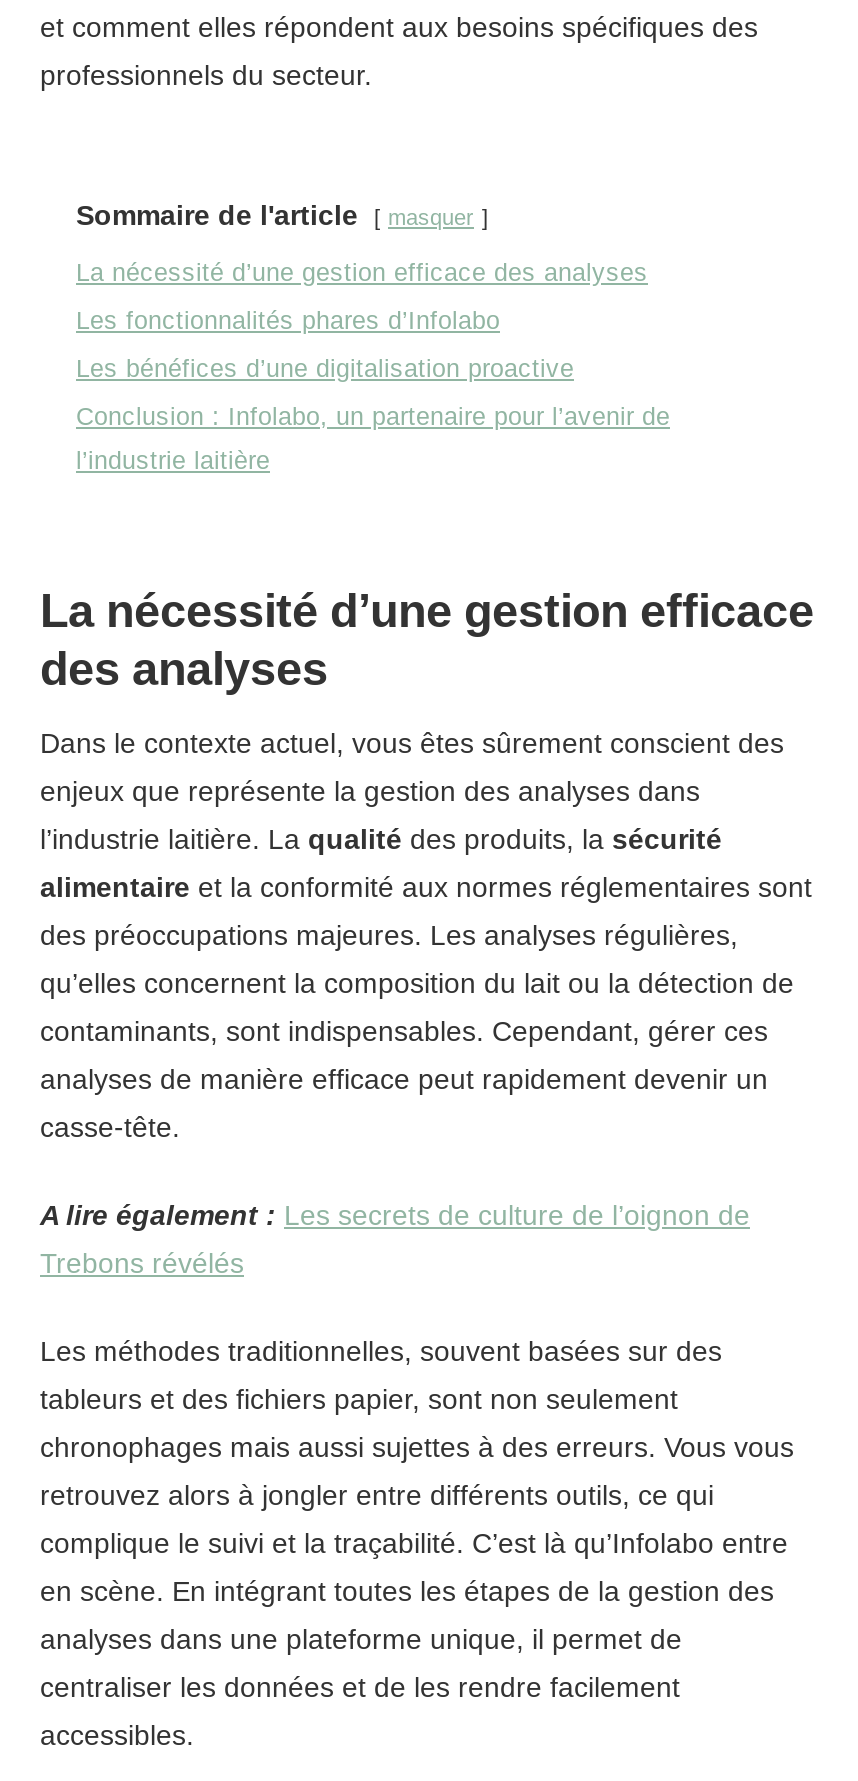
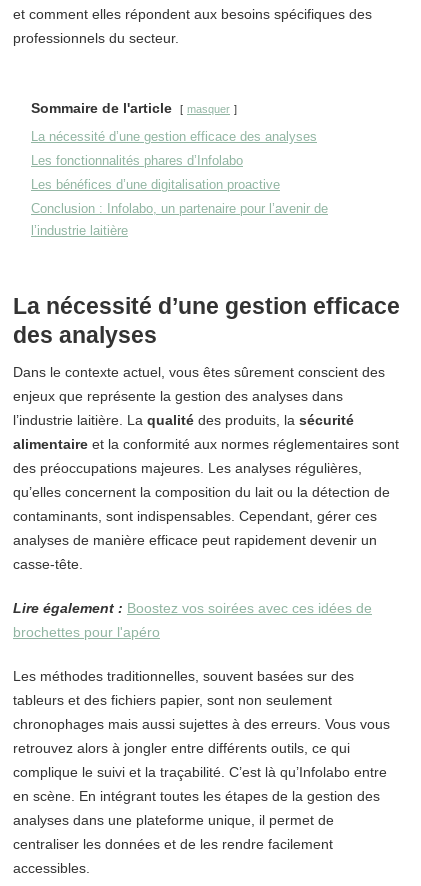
[40,1199,750,1231] A lire également : Les secrets de culture de l’oignon de -> [13,600,372,616] Lire également : Boostez vos soirées avec ces idées de
[40,1247,244,1279] Trebons révélés -> [13,624,160,640] brochettes pour l'apéro

